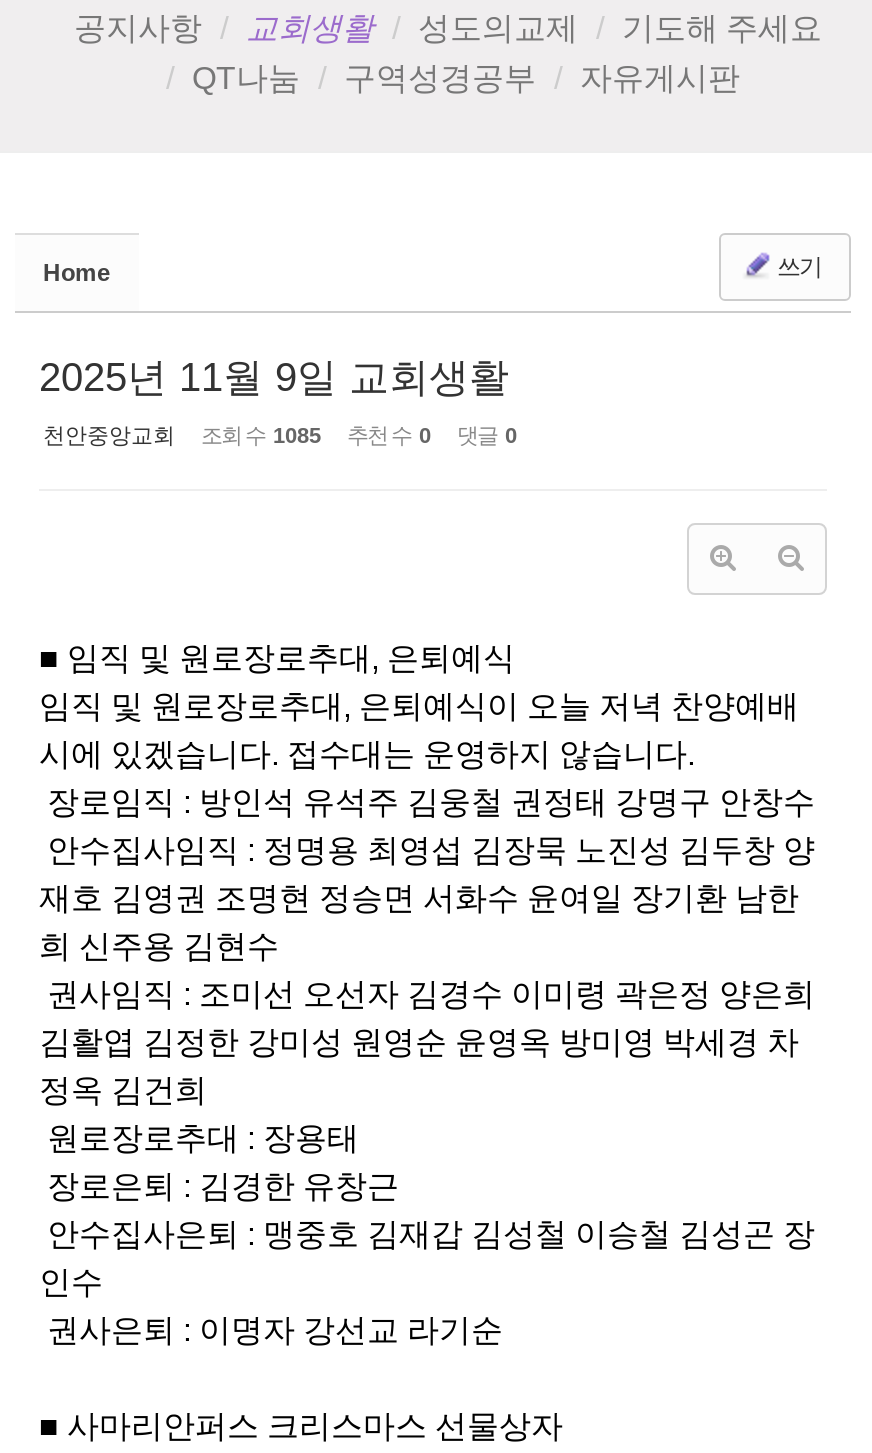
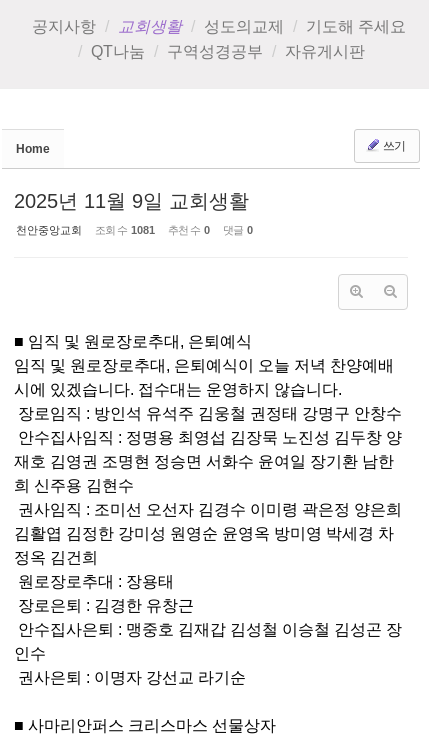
[43,423,517,447] 천안중앙교회 조회 수 1085 추천 수 0 댓글 0 -> [16,224,253,236] 천안중앙교회 조회 수 1081 추천 수 0 댓글 0

